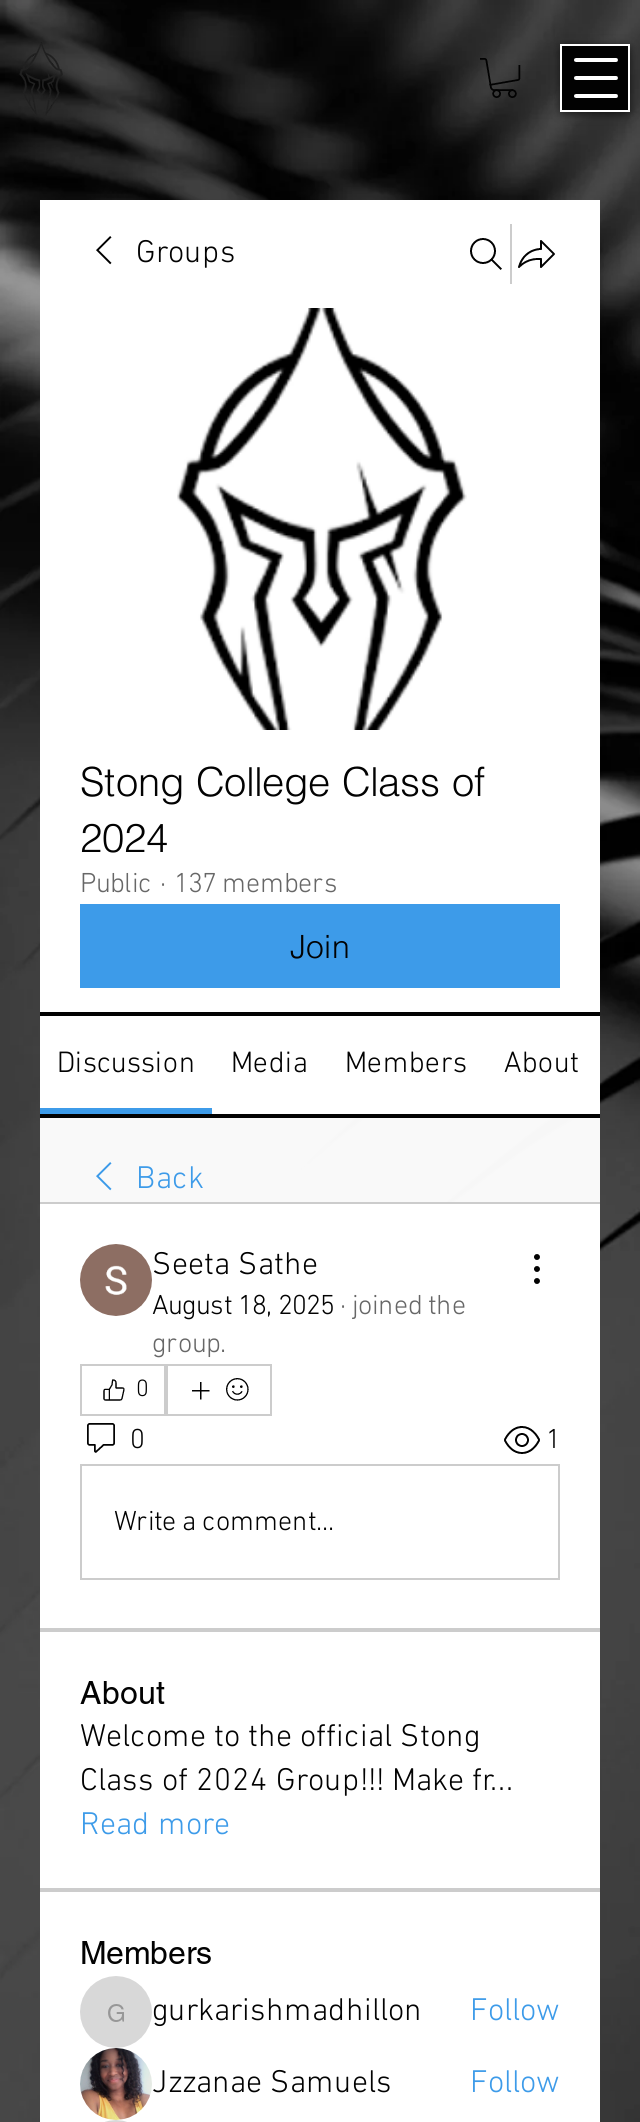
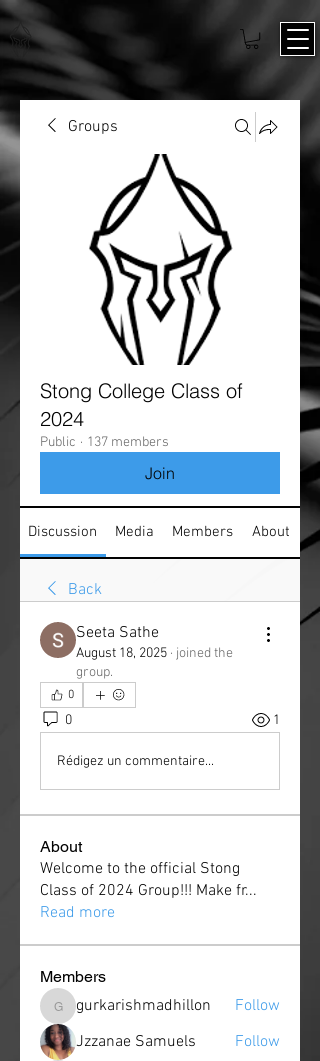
[114,1505,334,1539] Write a comment... -> [57,753,214,770] Rédigez un commentaire...

